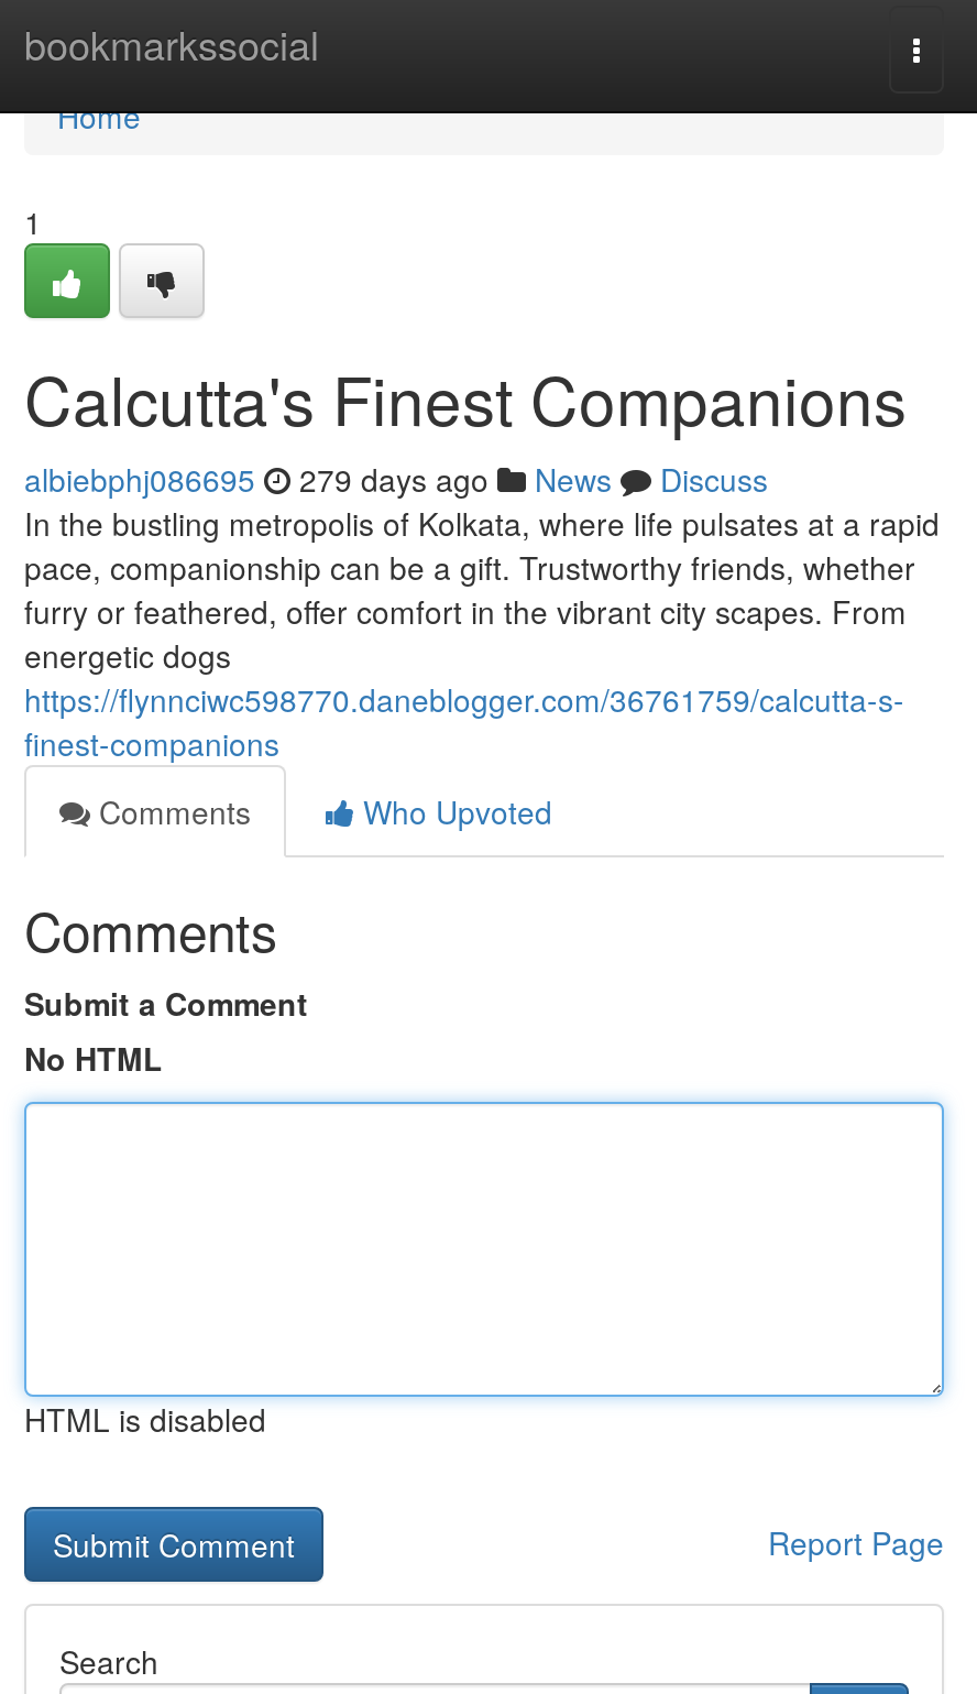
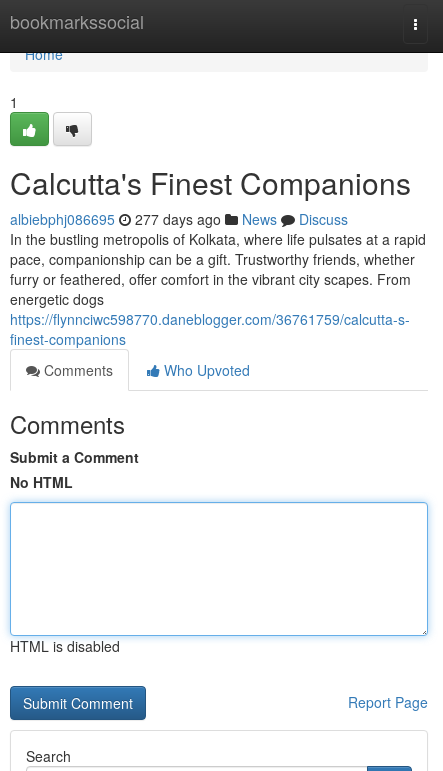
[24,457,768,501] albiebphj086695 279 days ago News Discuss -> [10,209,348,229] albiebphj086695 277 days ago News Discuss

